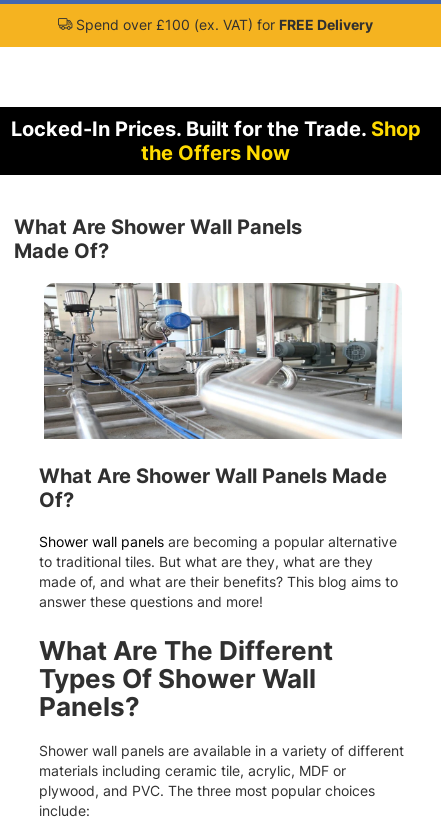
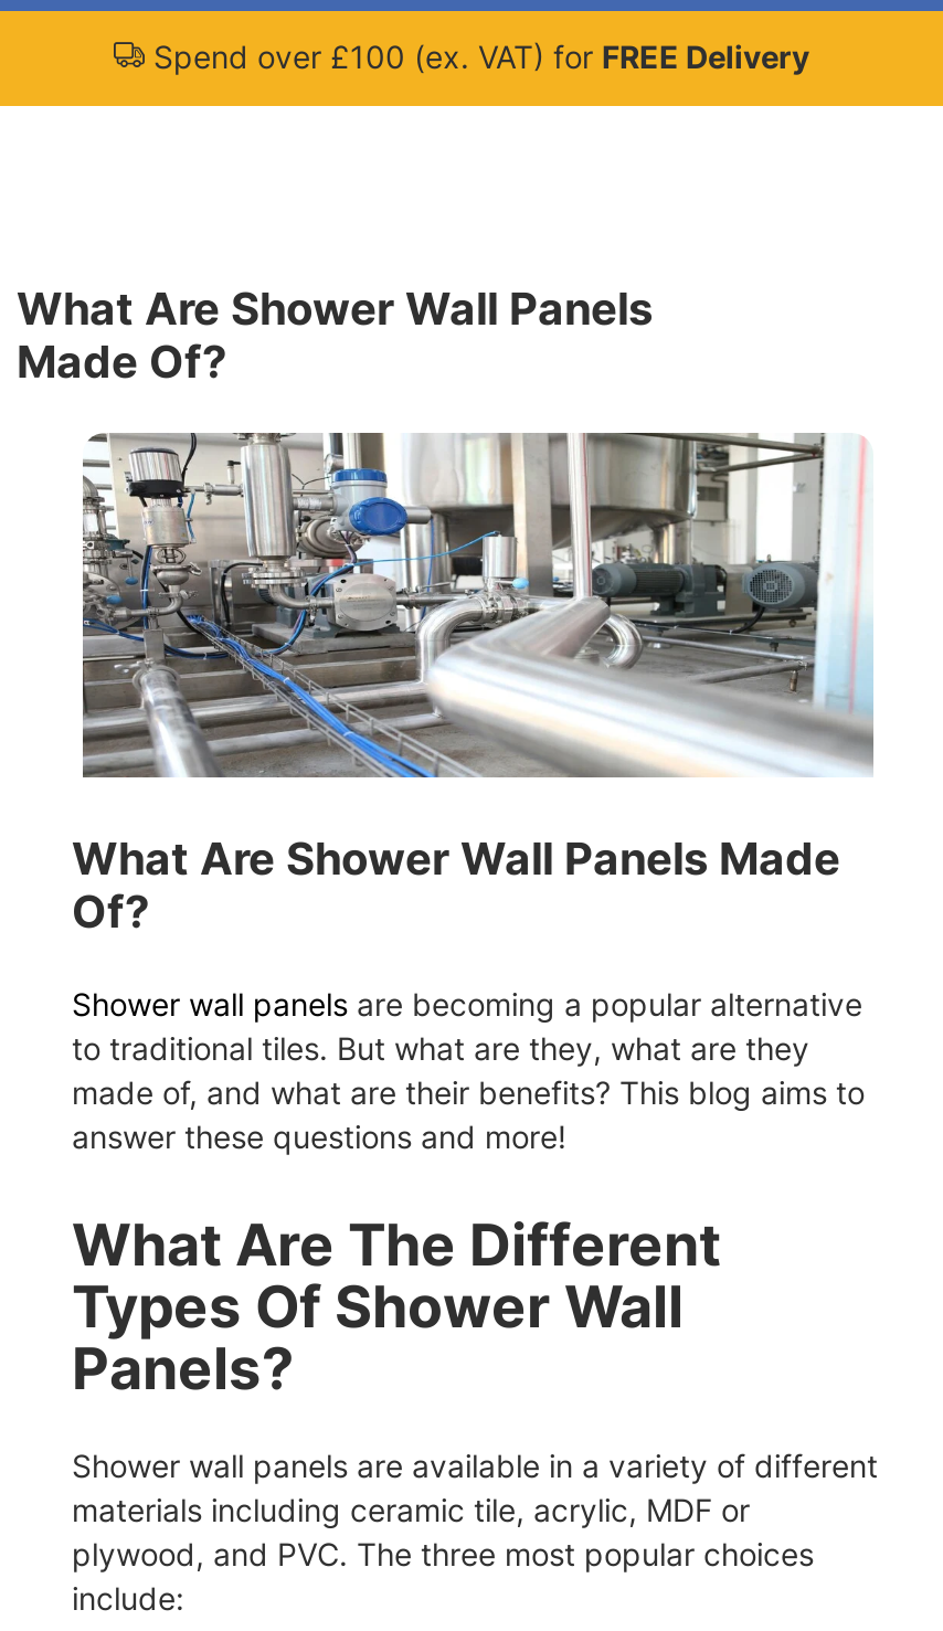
[10,117,420,165] Locked-In Prices. Built for the Trade. Shop | the Offers Now -> none

